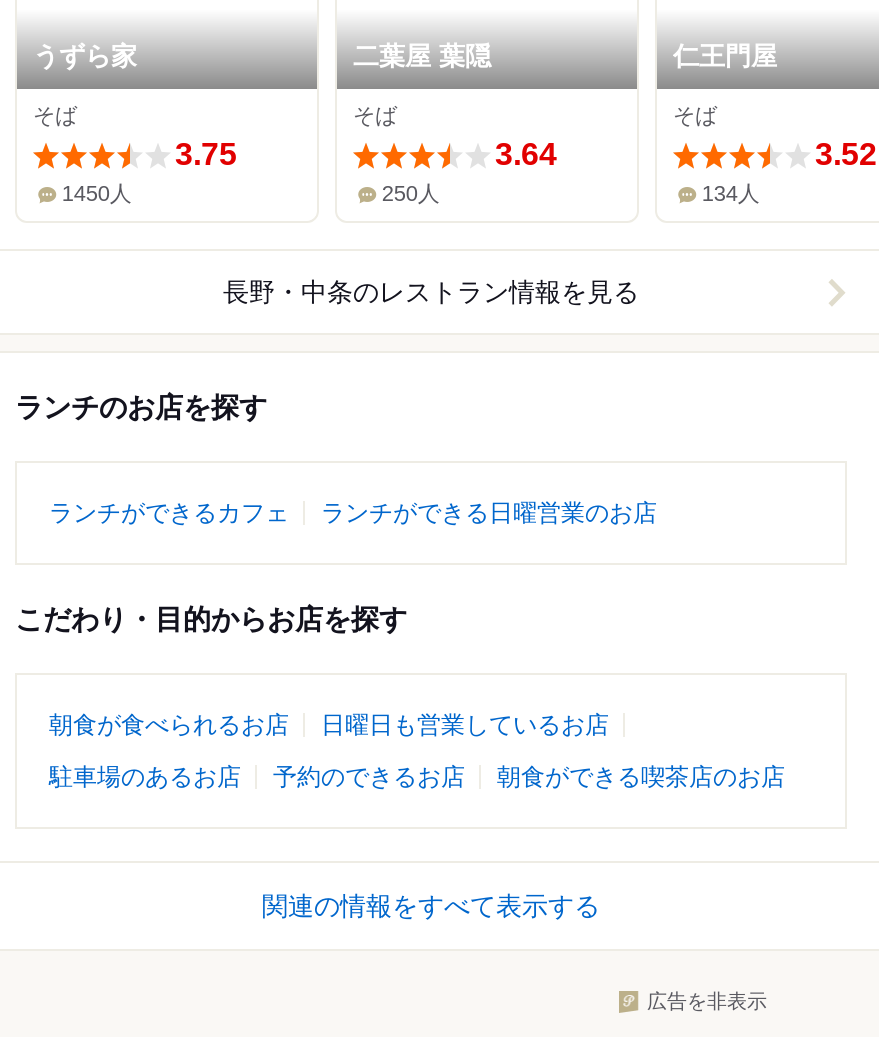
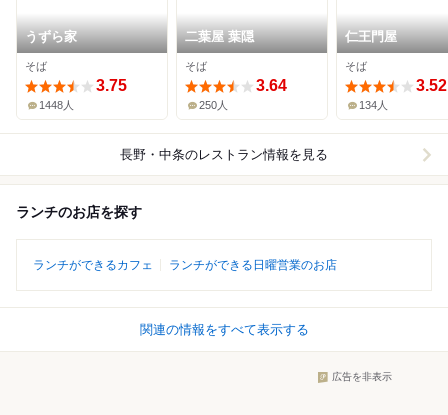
[62,182,132,206] 1450人 -> [39,99,74,111] 1448人
[15,604,785,792] こだわり・目的からお店を探す | 朝食が食べられるお店 | 日曜日も営業しているお店 | 駐車場のあるお店 | 予約のできるお店 | 朝食ができる喫茶店のお店 -> none

